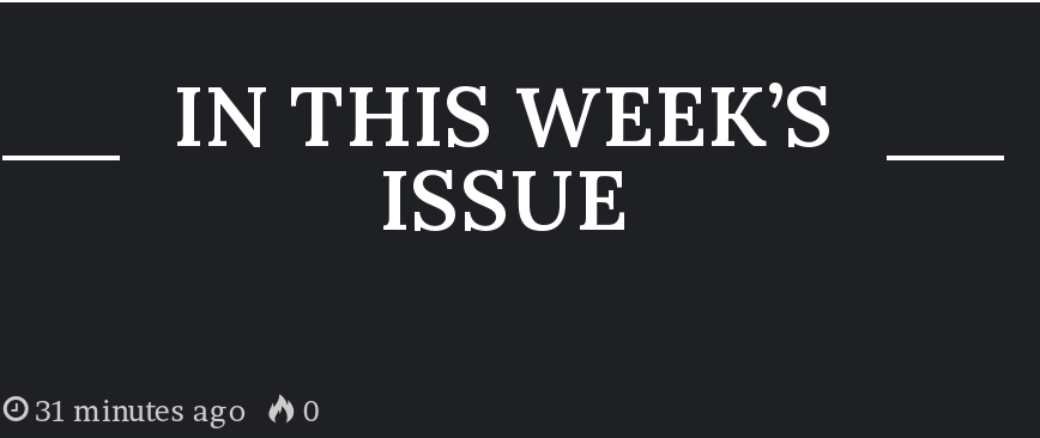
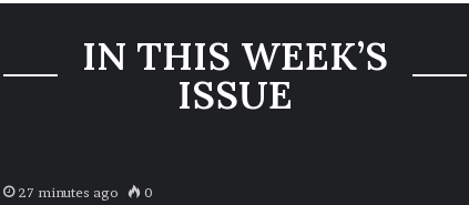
[34,391,322,427] 31 minutes ago 0 -> [18,183,153,200] 27 minutes ago 0

